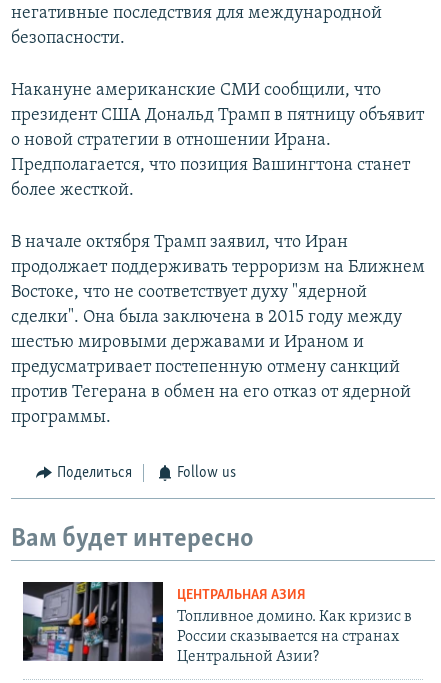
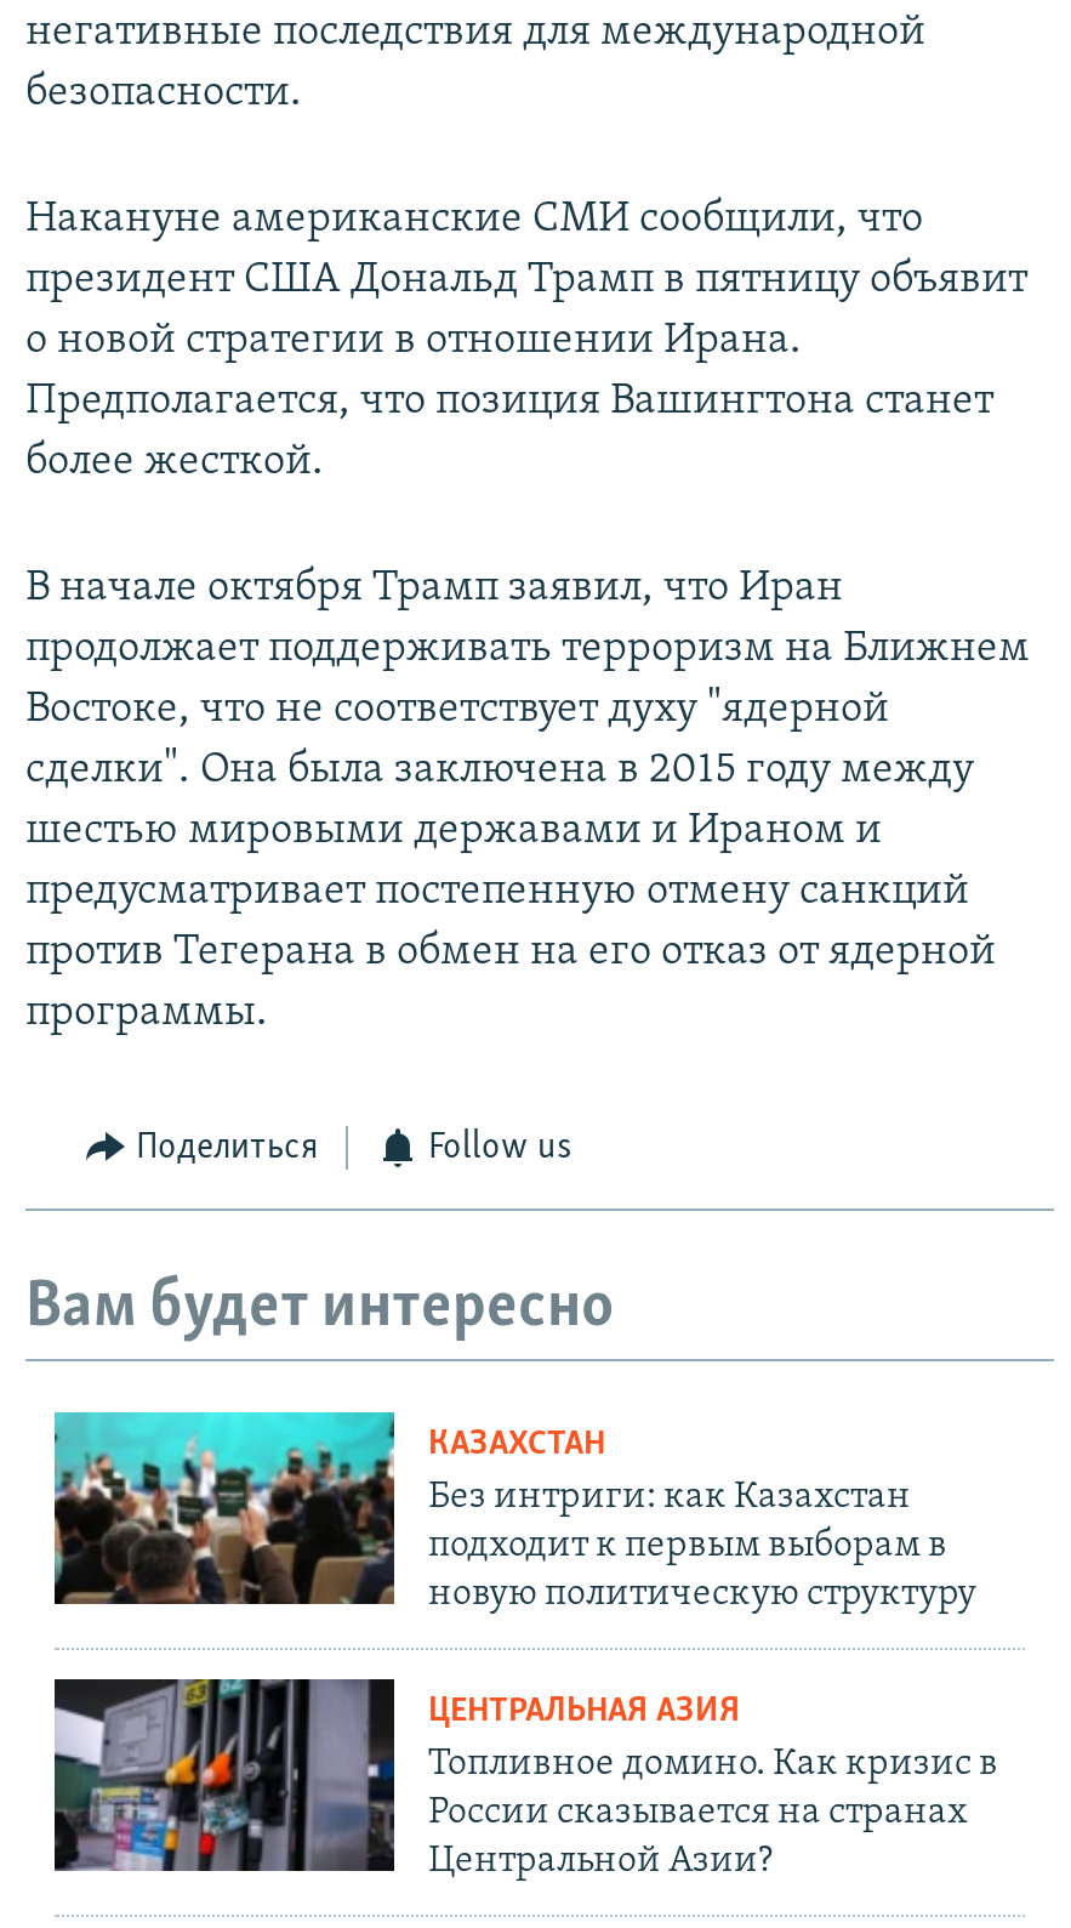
none -> [52,1410,976,1615] [image] | КАЗАХСТАН | Без интриги: как Казахстан | подходит к первым выборам в | новую политическую структуру

